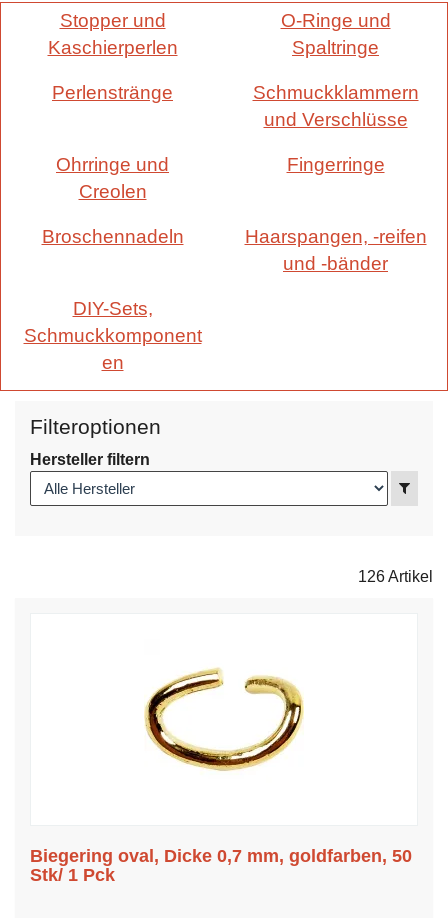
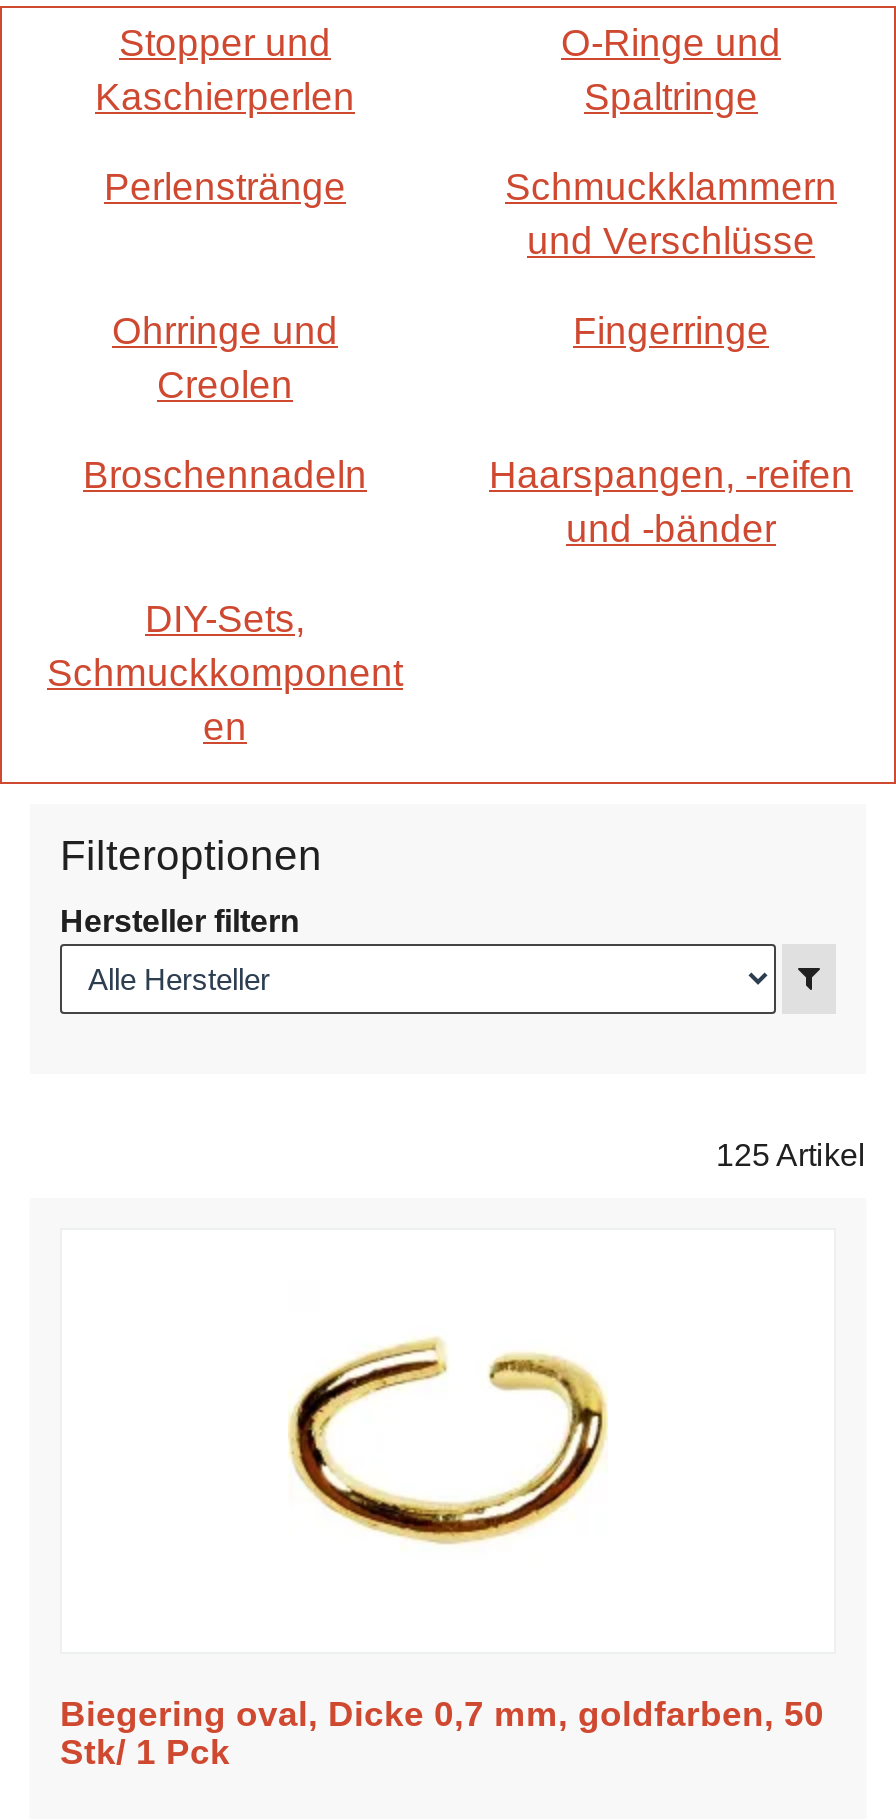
[358,567,433,584] 126 Artikel -> [716,1137,866,1171] 125 Artikel

